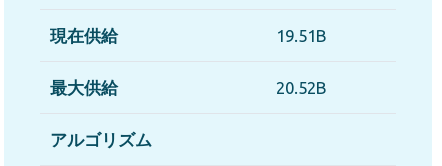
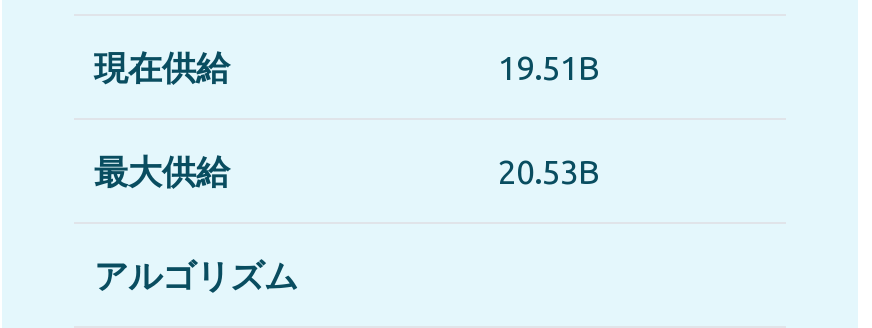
[276,78,326,97] 20.52B -> [498,152,598,190] 20.53B

